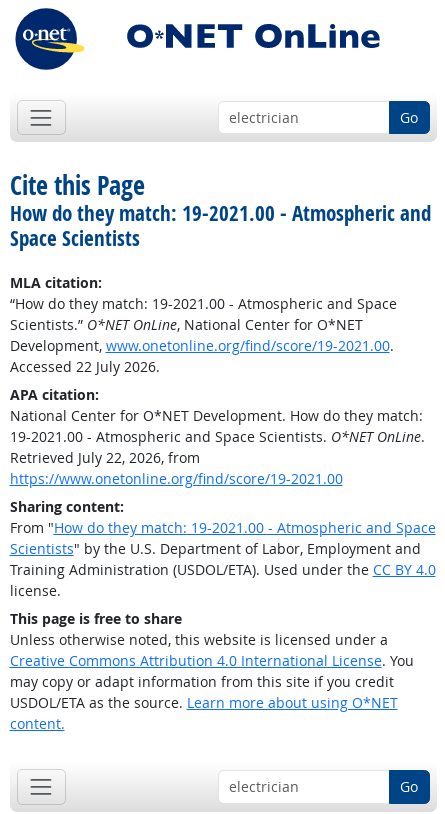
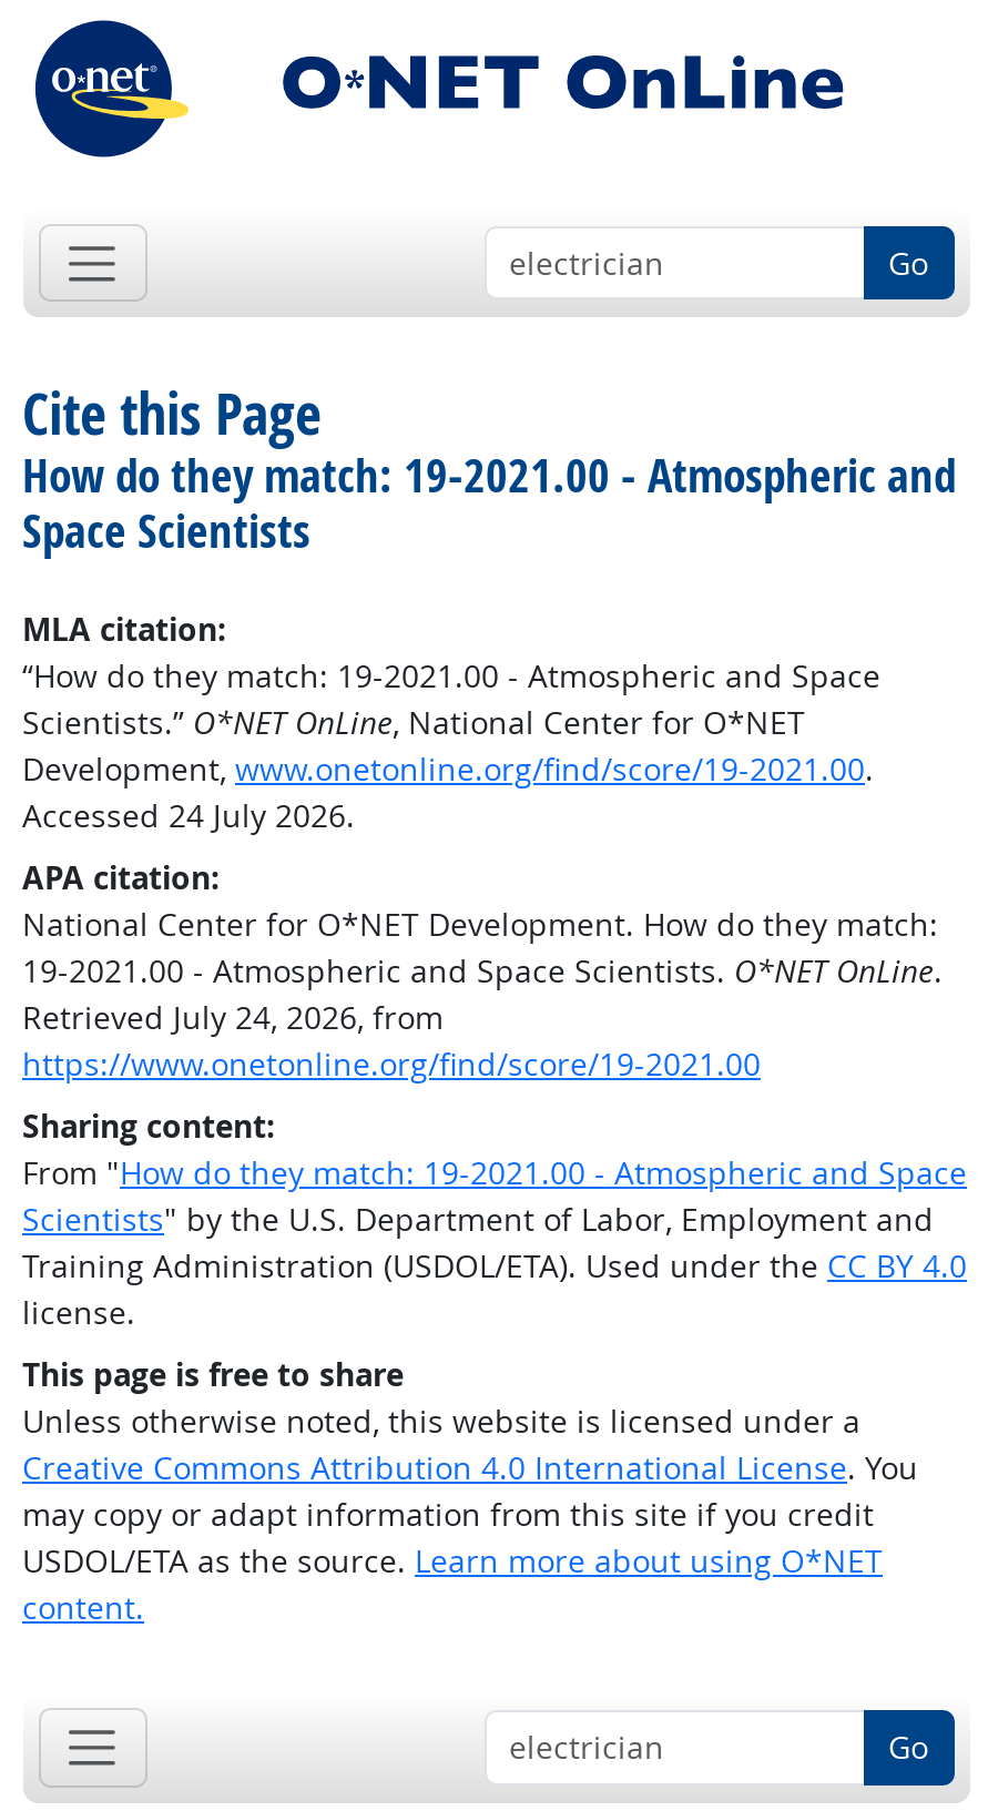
[9,357,159,376] Accessed 22 July 2026. -> [22,794,355,837] Accessed 24 July 2026.
[9,448,199,467] Retrieved July 22, 2026, from -> [22,996,444,1038] Retrieved July 24, 2026, from

